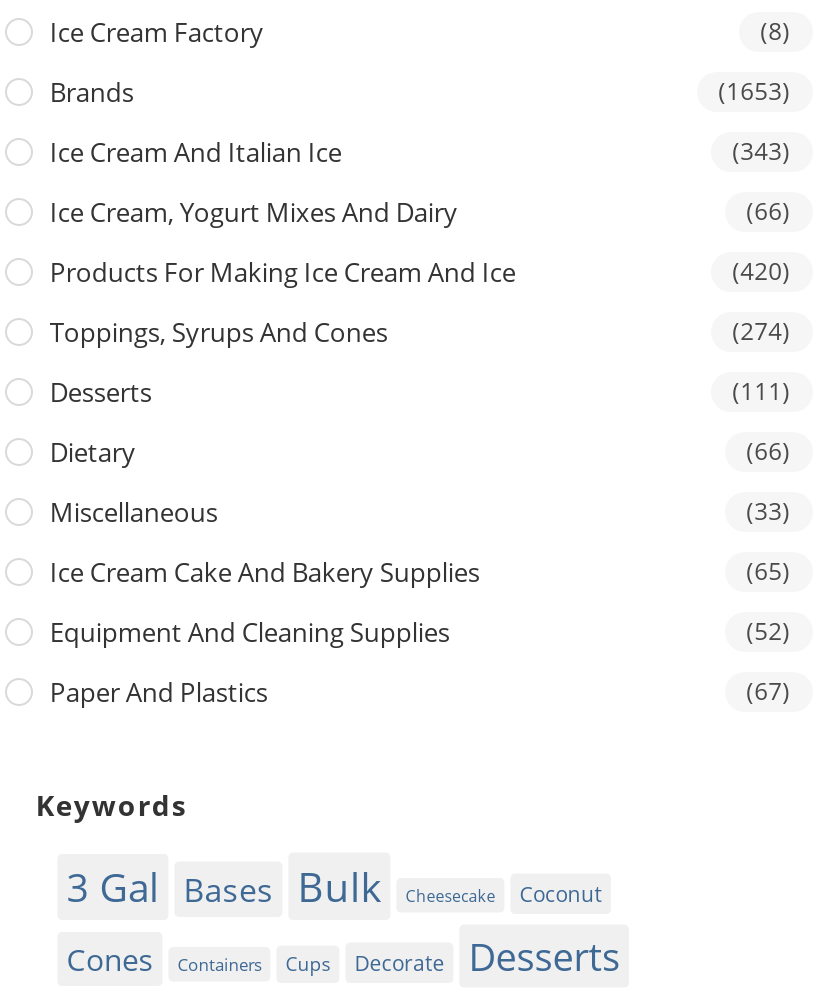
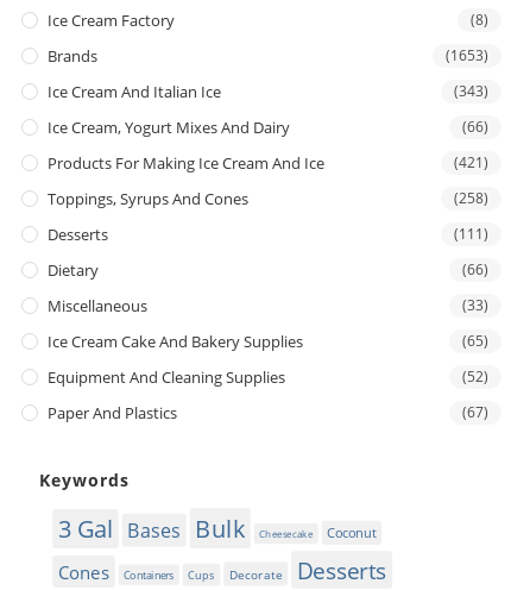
[732,253,790,287] (420) -> [453,152,488,172] (421)
[732,313,790,347] (274) -> [453,187,488,208] (258)

